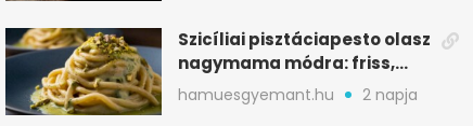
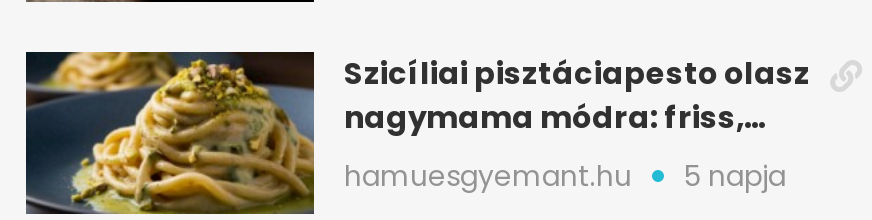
[362,84,418,106] 2 napja -> [684,156,786,196] 5 napja

